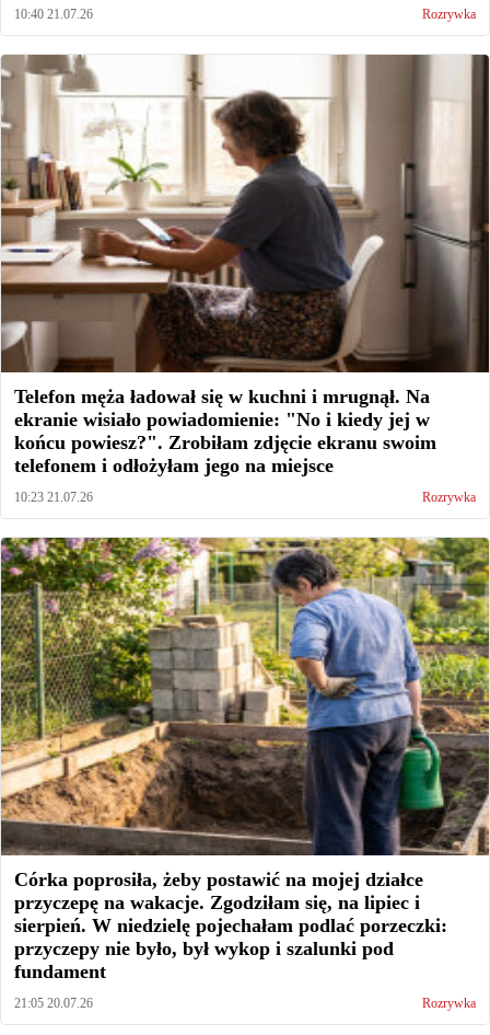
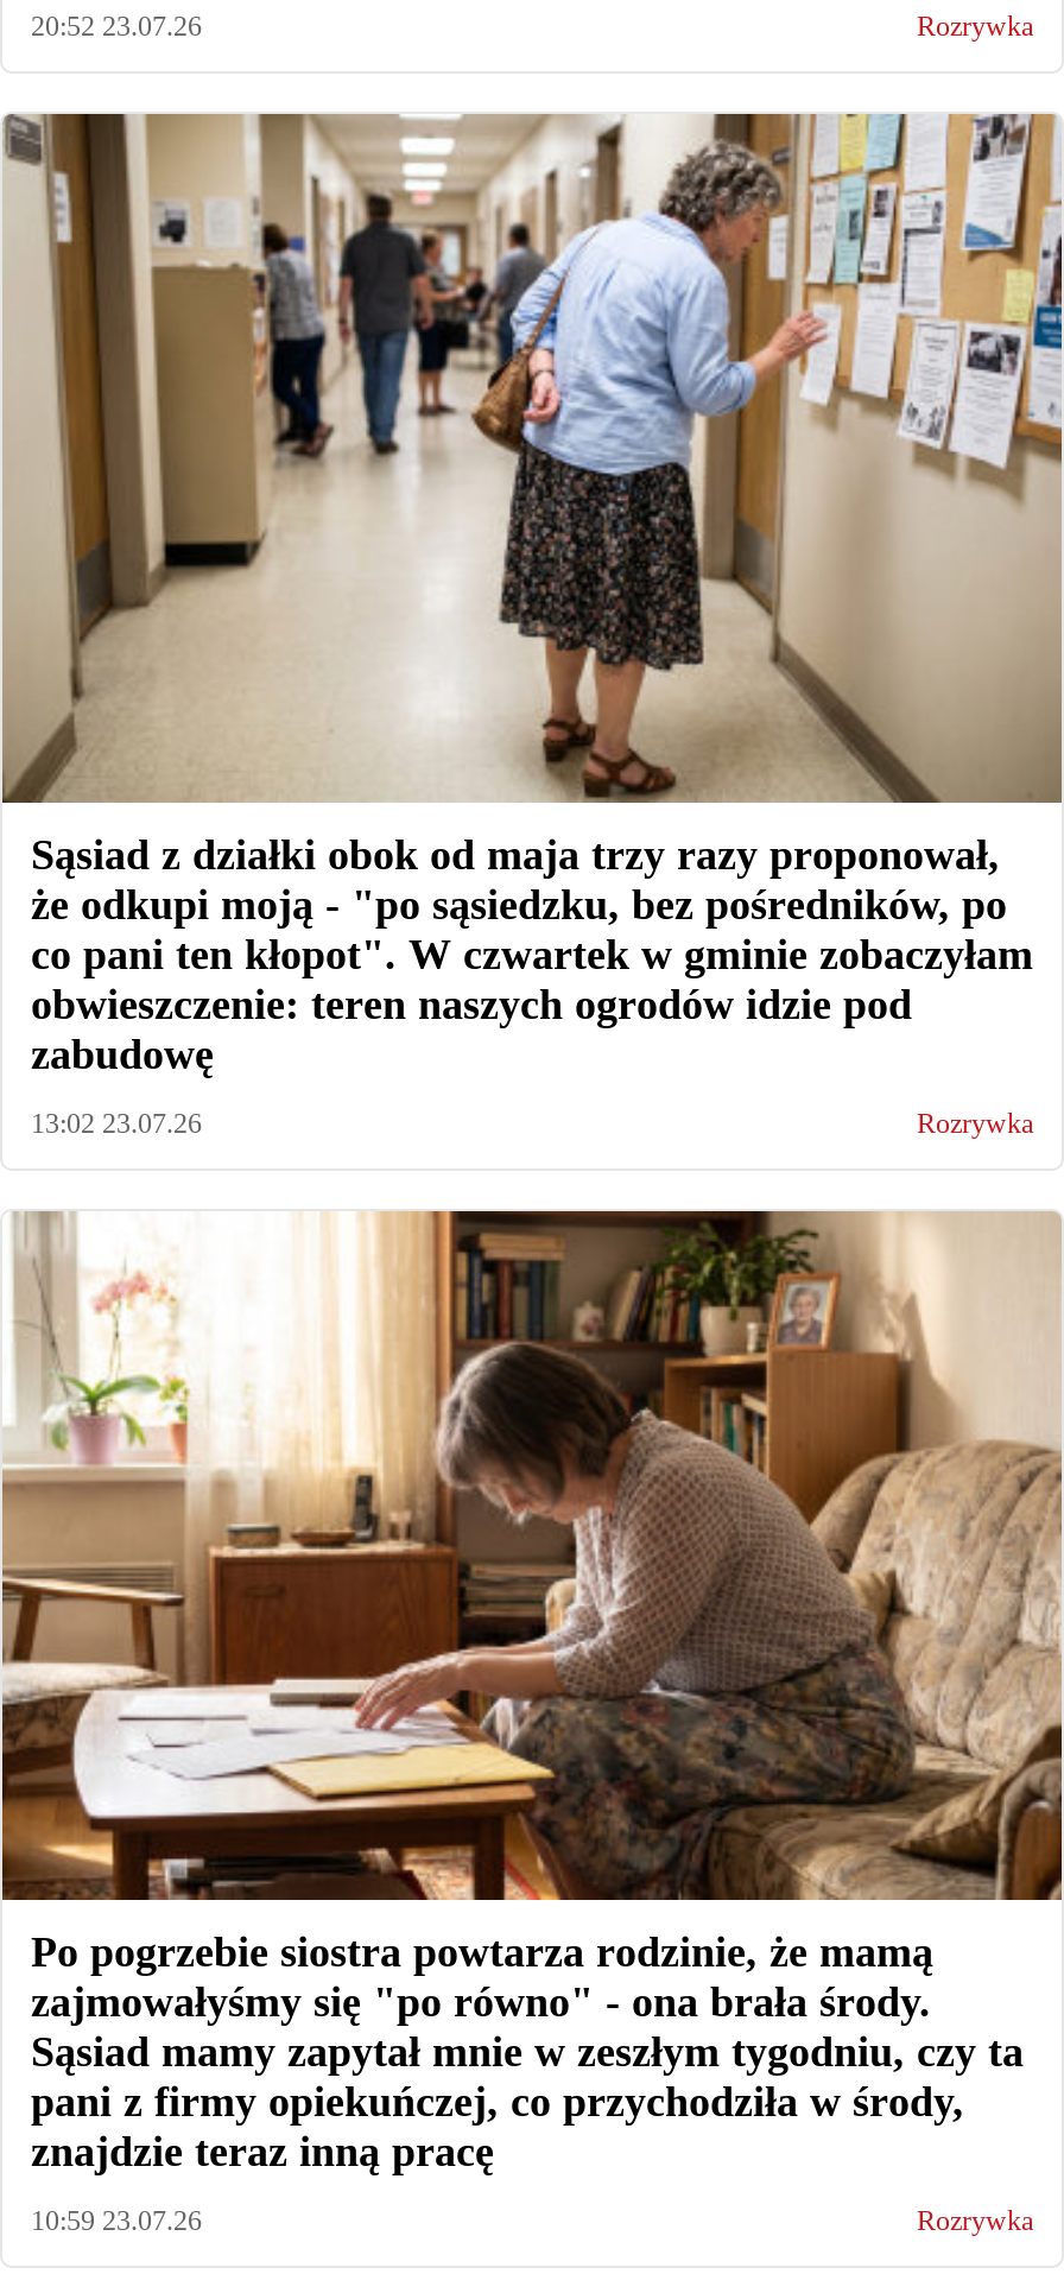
[14,7,93,22] 10:40 21.07.26 -> [31,10,202,43] 20:52 23.07.26
[3,54,487,477] [image] | Telefon męża ładował się w kuchni i mrugnął. Na | ekranie wisiało powiadomienie: "No i kiedy jej w | końcu powiesz?". Zrobiłam zdjęcie ekranu swoim | telefonem i odłożyłam jego na miejsce -> [7,112,1057,1079] [image] | Sąsiad z działki obok od maja trzy razy proponował, | że odkupi moją - "po sąsiedzku, bez pośredników, po | co pani ten kłopot". W czwartek w gminie zobaczyłam | obwieszczenie: teren naszych ogrodów idzie pod | zabudowę
[14,490,93,505] 10:23 21.07.26 -> [31,1107,202,1140] 13:02 23.07.26
[3,537,487,983] [image] | Córka poprosiła, żeby postawić na mojej działce | przyczepę na wakacje. Zgodziłam się, na lipiec i | sierpień. W niedzielę pojechałam podlać porzeczki: | przyczepy nie było, był wykop i szalunki pod | fundament -> [7,1209,1057,2176] [image] | Po pogrzebie siostra powtarza rodzinie, że mamą | zajmowałyśmy się "po równo" - ona brała środy. | Sąsiad mamy zapytał mnie w zeszłym tygodniu, czy ta | pani z firmy opiekuńczej, co przychodziła w środy, | znajdzie teraz inną pracę
[14,996,93,1011] 21:05 20.07.26 -> [31,2204,202,2237] 10:59 23.07.26

